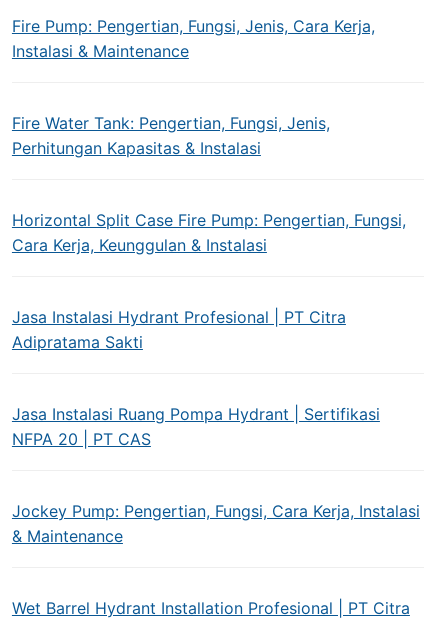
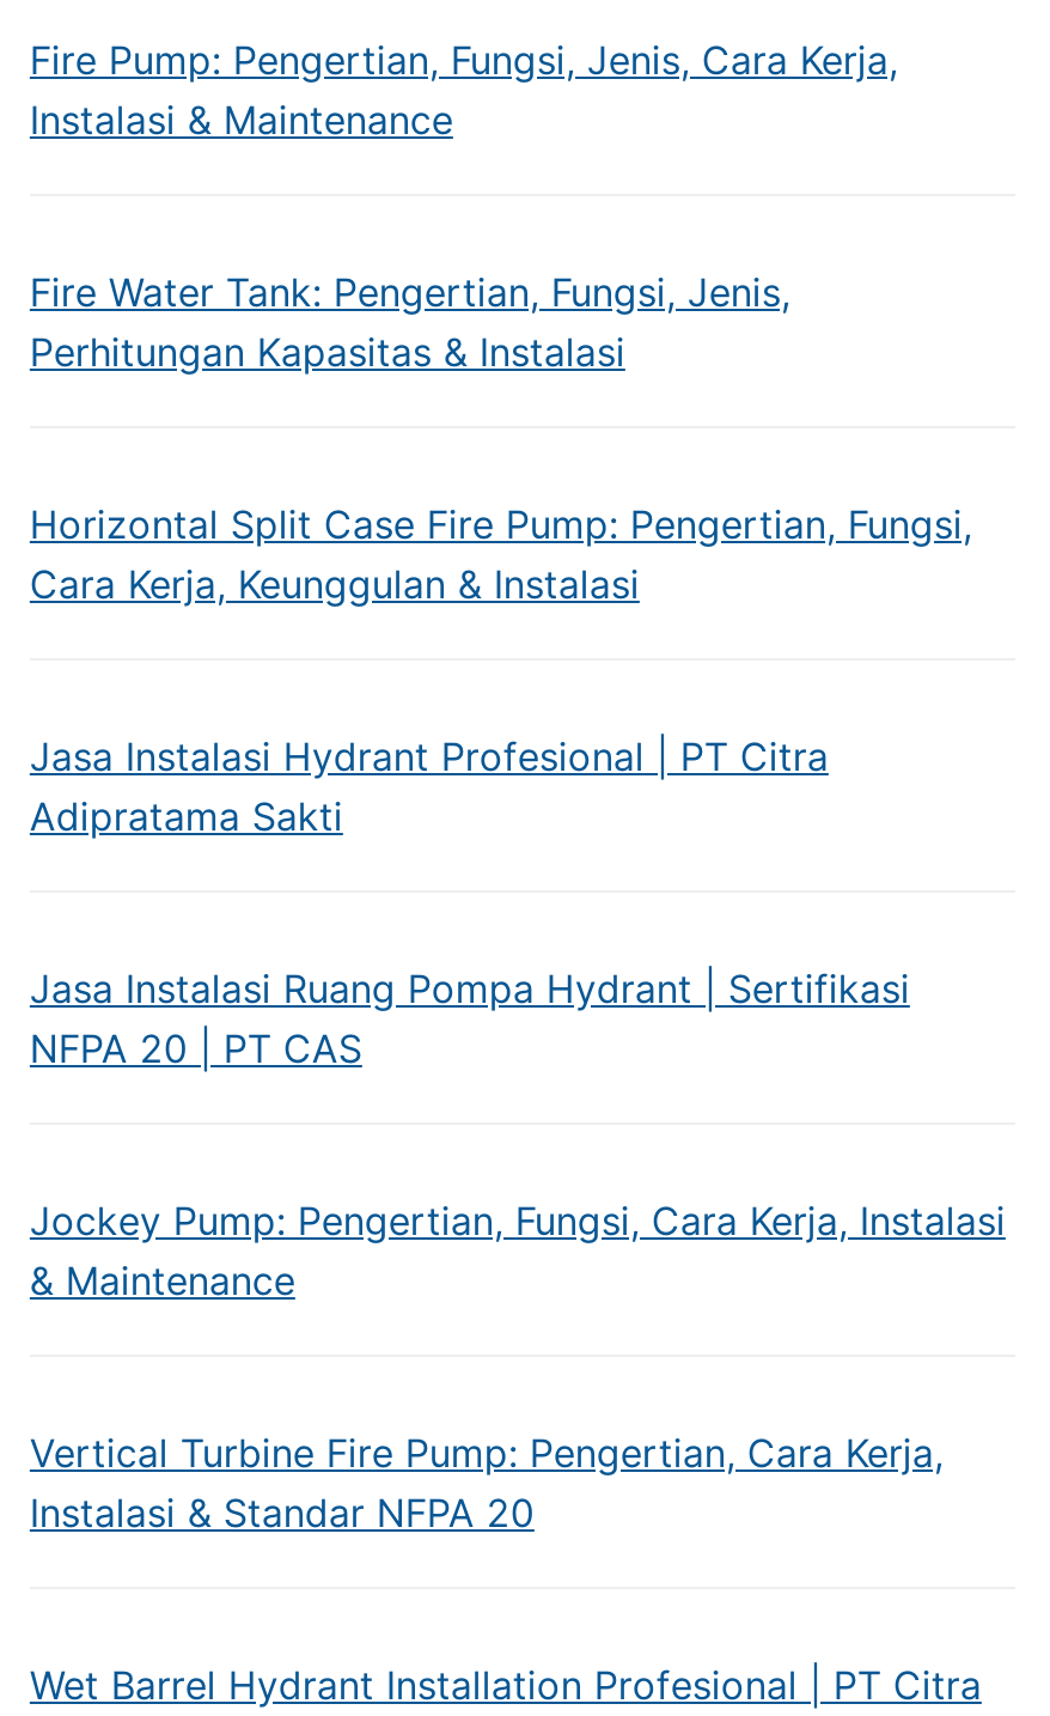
none -> [30,1429,943,1537] Vertical Turbine Fire Pump: Pengertian, Cara Kerja, | Instalasi & Standar NFPA 20

